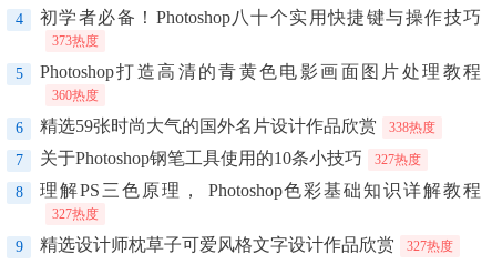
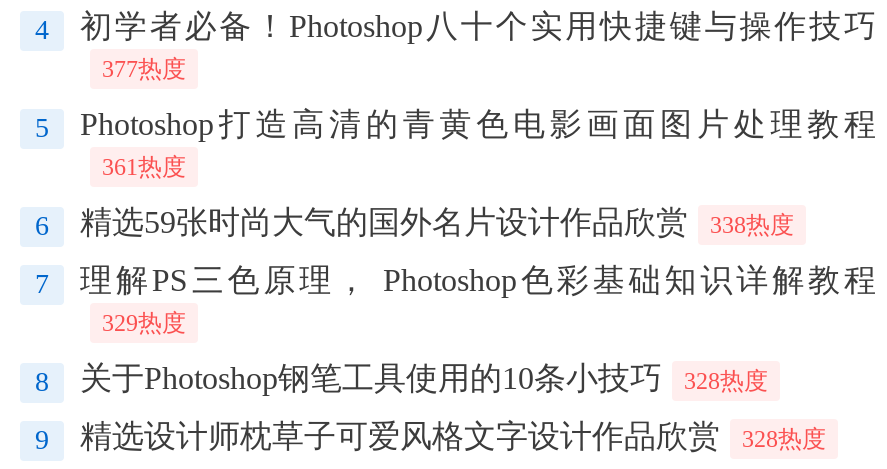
[52,33,99,49] 373热度 -> [102,55,186,83] 377热度
[52,88,99,103] 360热度 -> [102,153,186,181] 361热度
moved [40,149,362,167] -> [80,361,662,395]: 关于Photoshop钢笔工具使用的10条小技巧
[52,152,421,222] 327热度 | 327热度 -> [684,367,768,395] 328热度
none -> [102,309,186,337] 329热度
moved [15,181,481,201] -> [35,263,876,397]: 8 | 理解PS三色原理， Photoshop色彩基础知识详解教程
[15,235,453,255] 9 精选设计师枕草子可爱风格文字设计作品欣赏 327热度 -> [35,419,826,455] 9 精选设计师枕草子可爱风格文字设计作品欣赏 328热度

